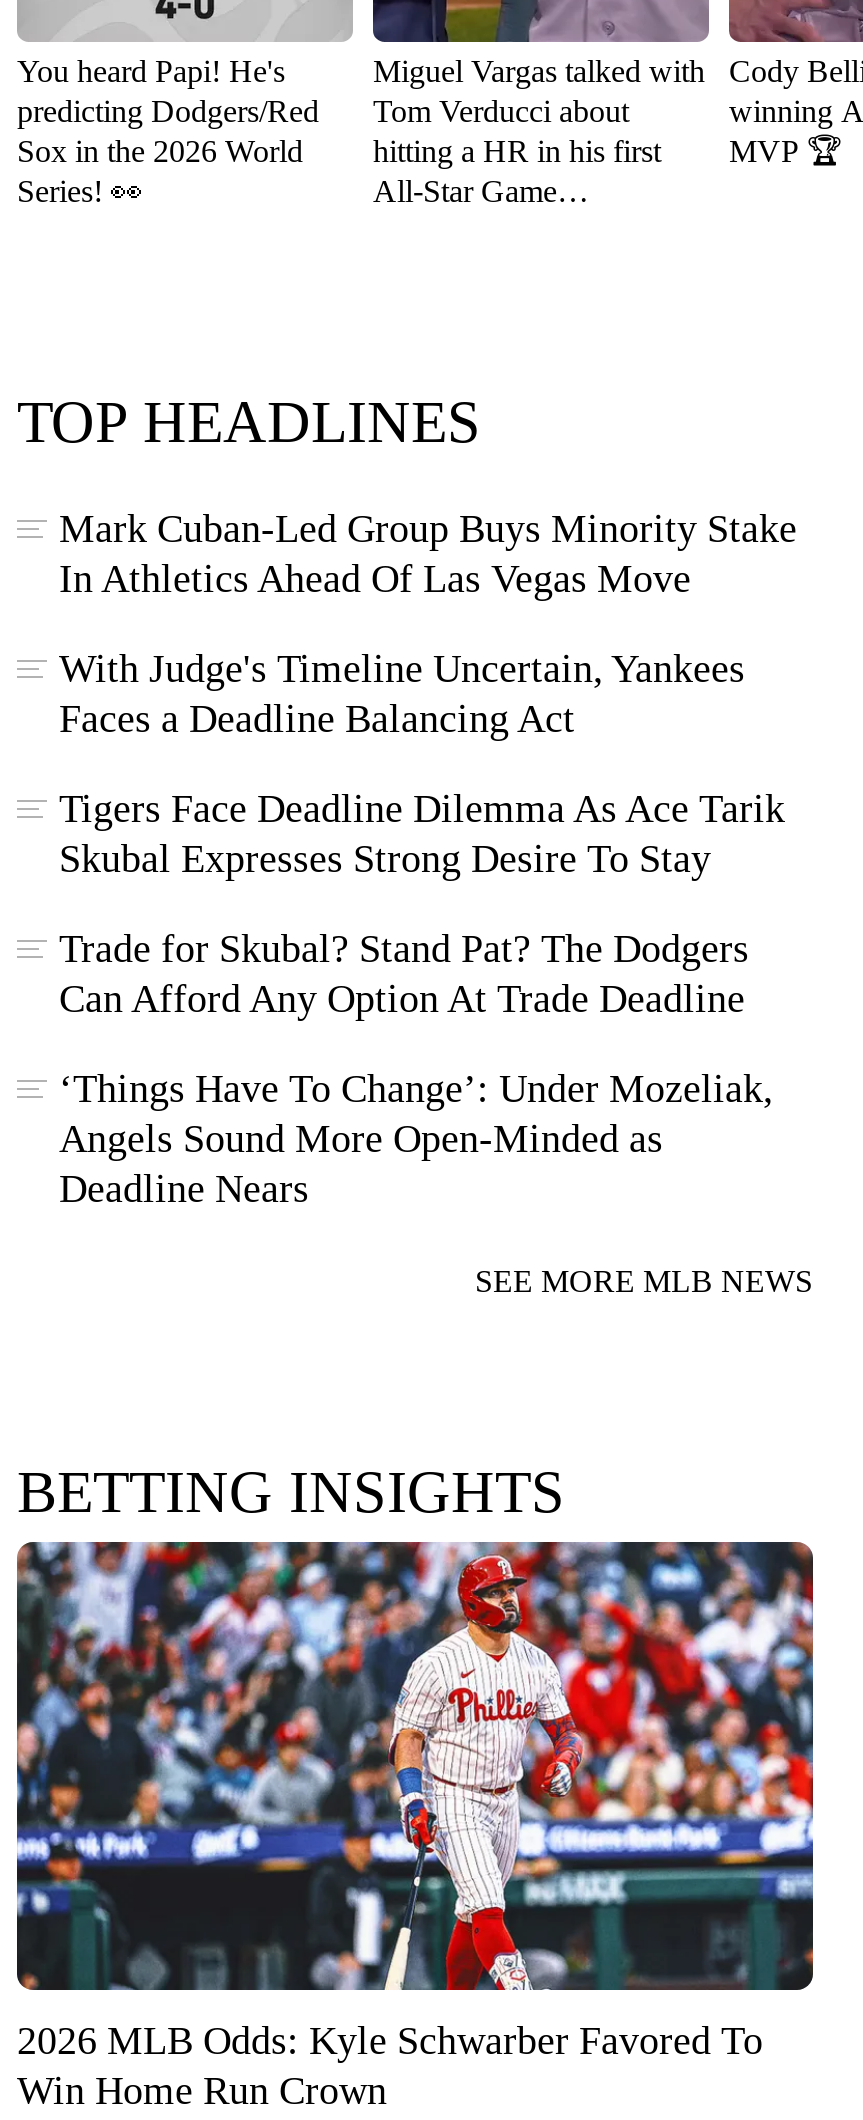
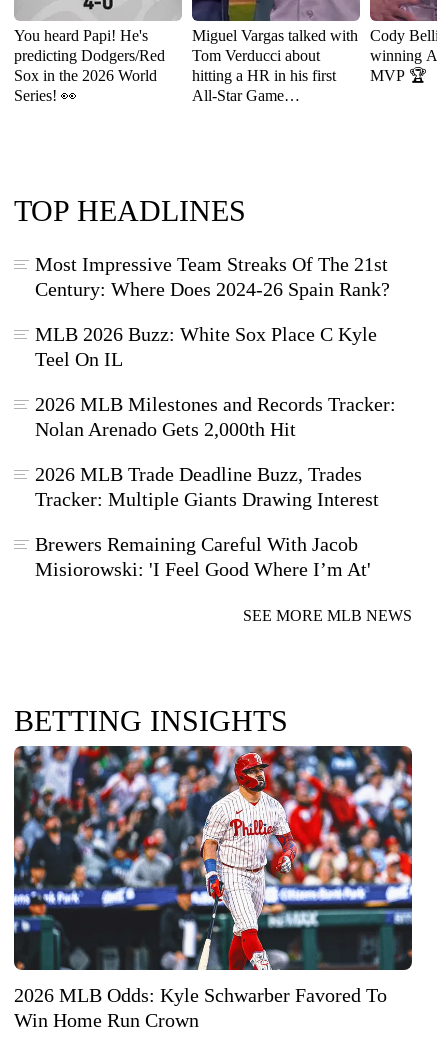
[59,506,797,600] Mark Cuban-Led Group Buys Minority Stake | In Athletics Ahead Of Las Vegas Move -> [35,253,390,300] Most Impressive Team Streaks Of The 21st | Century: Where Does 2024-26 Spain Rank?
[59,646,745,740] With Judge's Timeline Uncertain, Yankees | Faces a Deadline Balancing Act -> [35,323,377,370] MLB 2026 Buzz: White Sox Place C Kyle | Teel On IL
[59,786,785,880] Tigers Face Deadline Dilemma As Ace Tarik | Skubal Expresses Strong Desire To Stay -> [35,393,396,440] 2026 MLB Milestones and Records Tracker: | Nolan Arenado Gets 2,000th Hit
[59,926,749,1020] Trade for Skubal? Stand Pat? The Dodgers | Can Afford Any Option At Trade Deadline -> [35,463,379,510] 2026 MLB Trade Deadline Buzz, Trades | Tracker: Multiple Giants Drawing Interest
[59,1066,773,1210] ‘Things Have To Change’: Under Mozeliak, | Angels Sound More Open-Minded as | Deadline Nears -> [35,533,371,580] Brewers Remaining Careful With Jacob | Misiorowski: 'I Feel Good Where I’m At'

